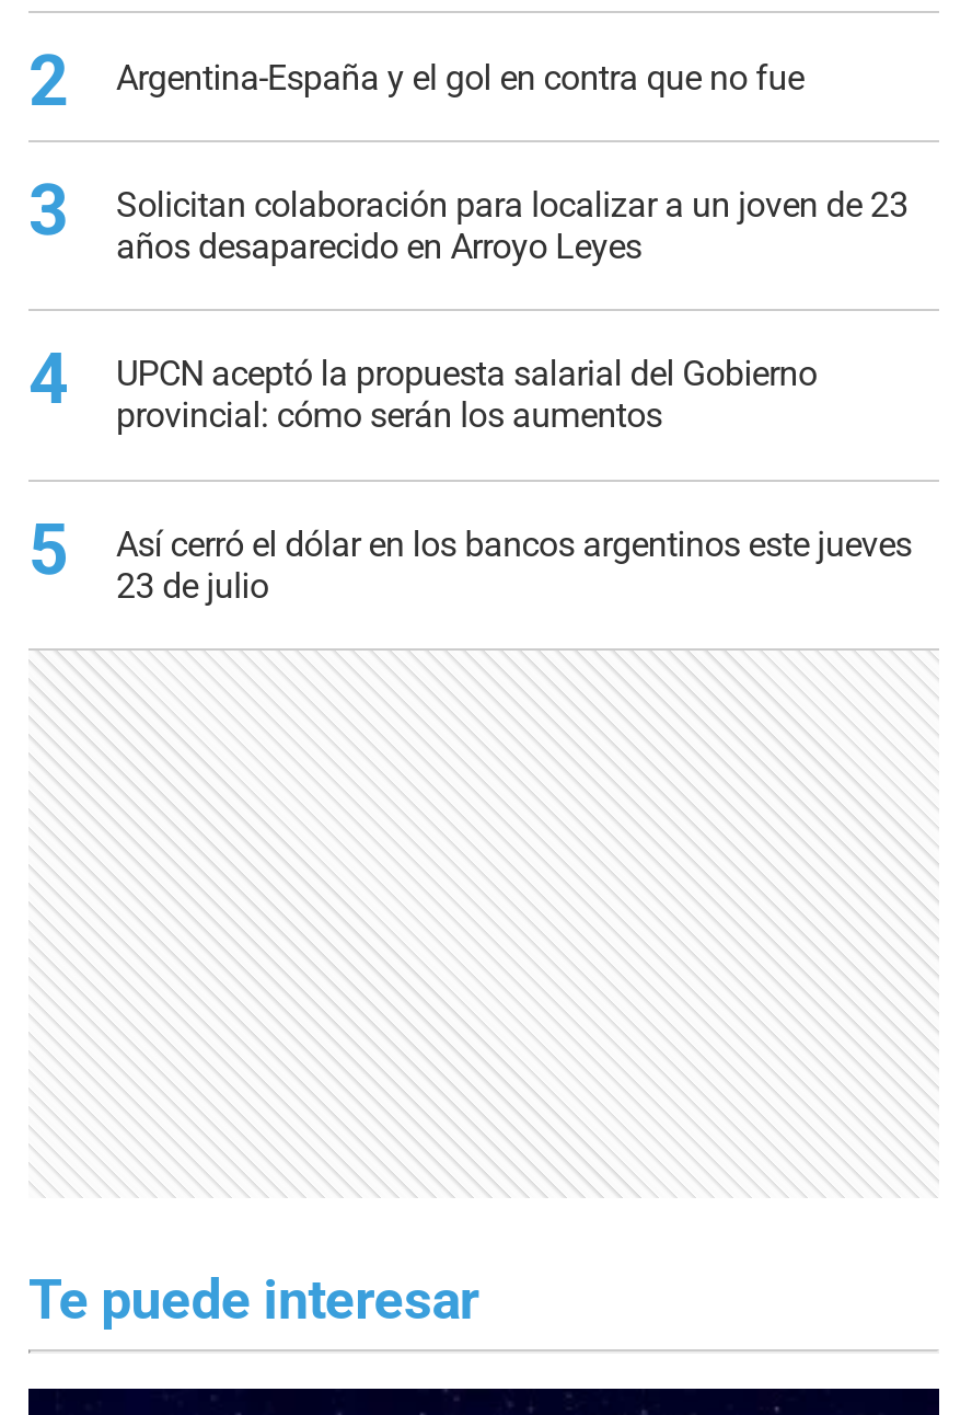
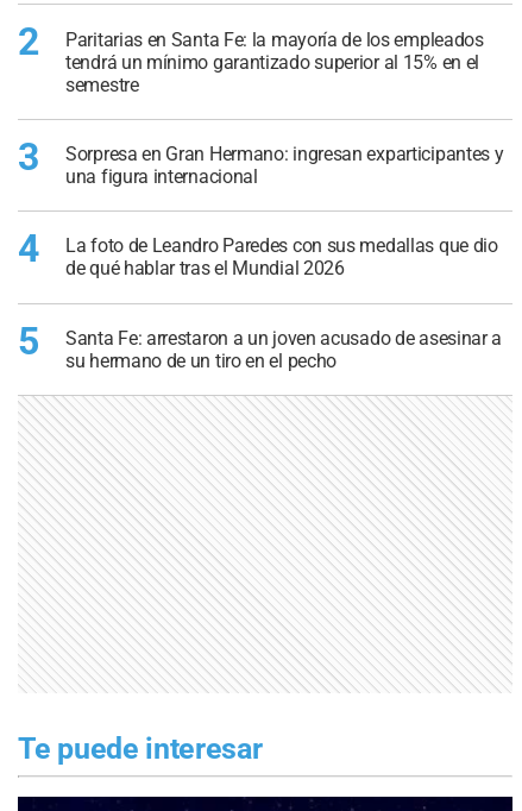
[116,56,804,98] Argentina-España y el gol en contra que no fue -> [65,28,484,96] Paritarias en Santa Fe: la mayoría de los empleados | tendrá un mínimo garantizado superior al 15% en el | semestre
[116,184,908,267] Solicitan colaboración para localizar a un joven de 23 | años desaparecido en Arroyo Leyes -> [65,143,503,188] Sorpresa en Gran Hermano: ingresan exparticipantes y | una figura internacional
[116,354,817,437] UPCN aceptó la propuesta salarial del Gobierno | provincial: cómo serán los aumentos -> [65,235,498,280] La foto de Leandro Paredes con sus medallas que dio | de qué hablar tras el Mundial 2026
[116,523,912,606] Así cerró el dólar en los bancos argentinos este jueves | 23 de julio -> [65,327,502,372] Santa Fe: arrestaron a un joven acusado de asesinar a | su hermano de un tiro en el pecho

